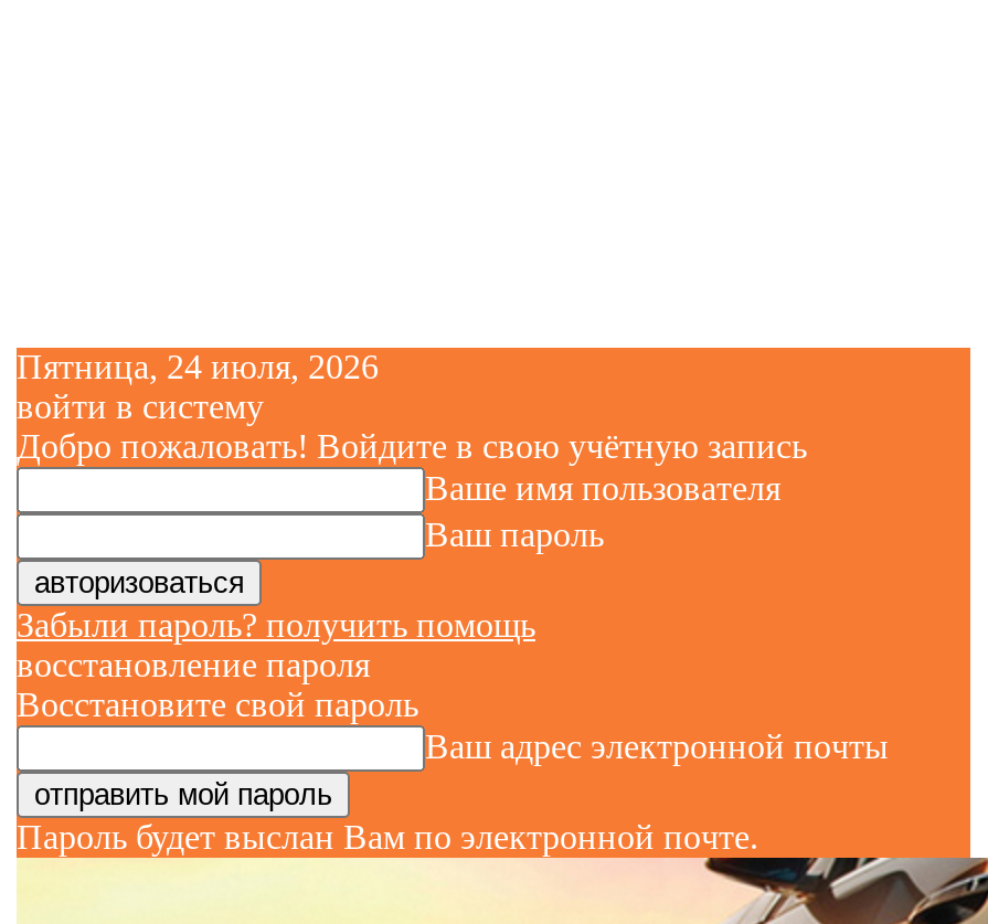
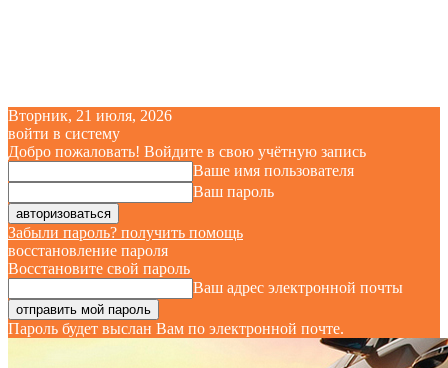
[17,348,379,385] Пятница, 24 июля, 2026 -> [8,107,172,124] Вторник, 21 июля, 2026

